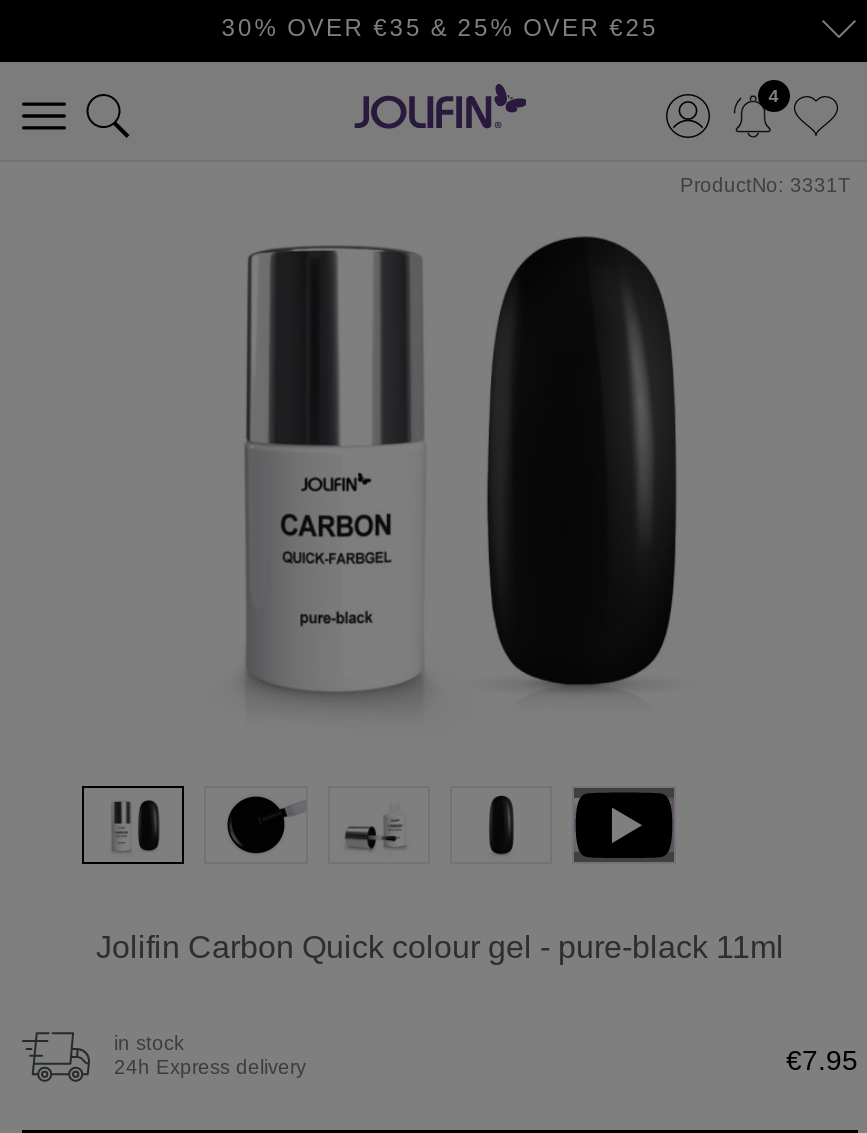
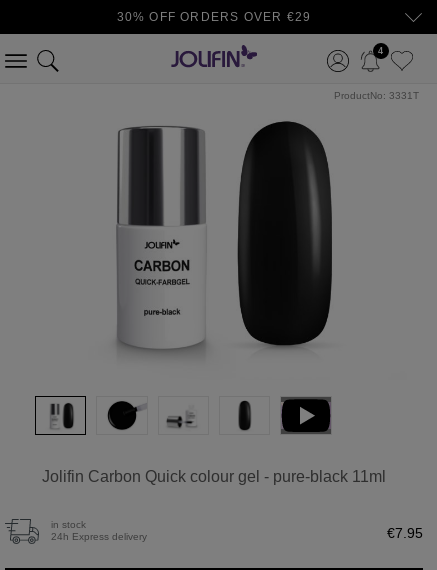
[222,14,658,42] 30% OVER €35 & 25% OVER €25 -> [117,10,311,24] 30% OFF ORDERS OVER €29

